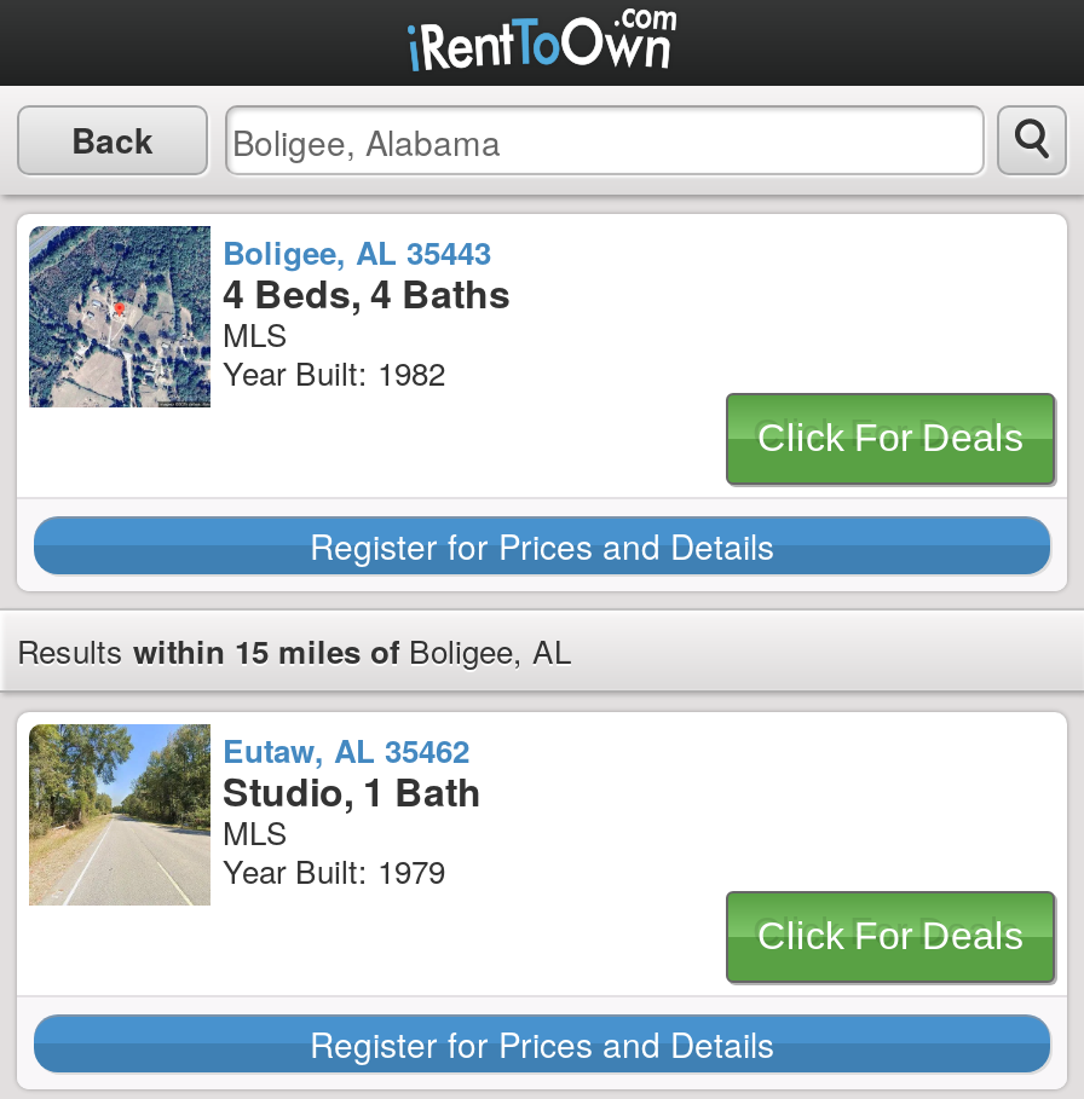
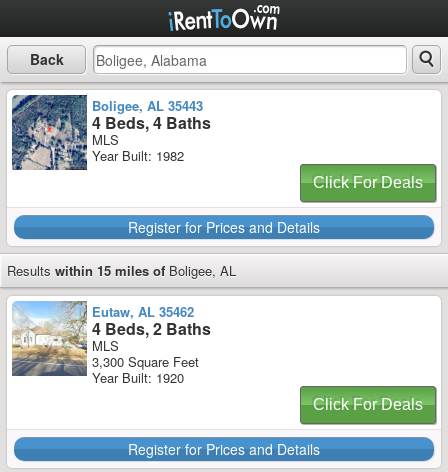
[27,722,482,906] [image] | Studio, 1 Bath -> [12,300,211,377] [image] | 4 Beds, 2 Baths
[223,848,445,893] Year Built: 1979 -> [92,352,199,387] 3,300 Square Feet | Year Built: 1920

